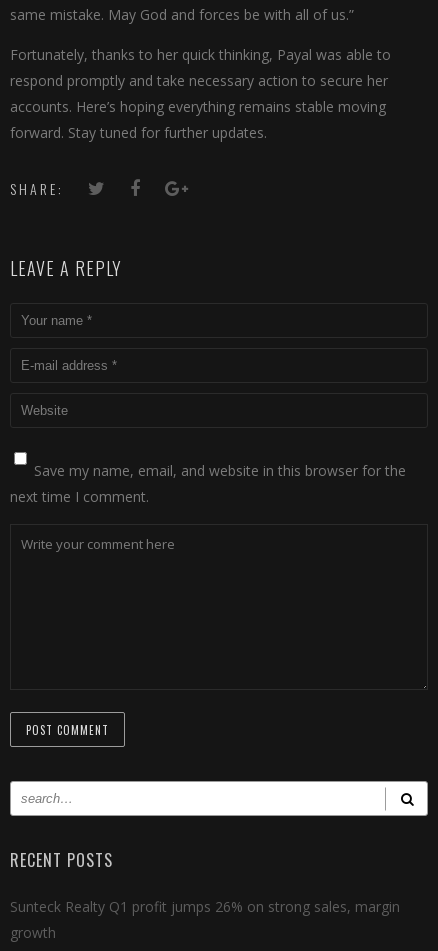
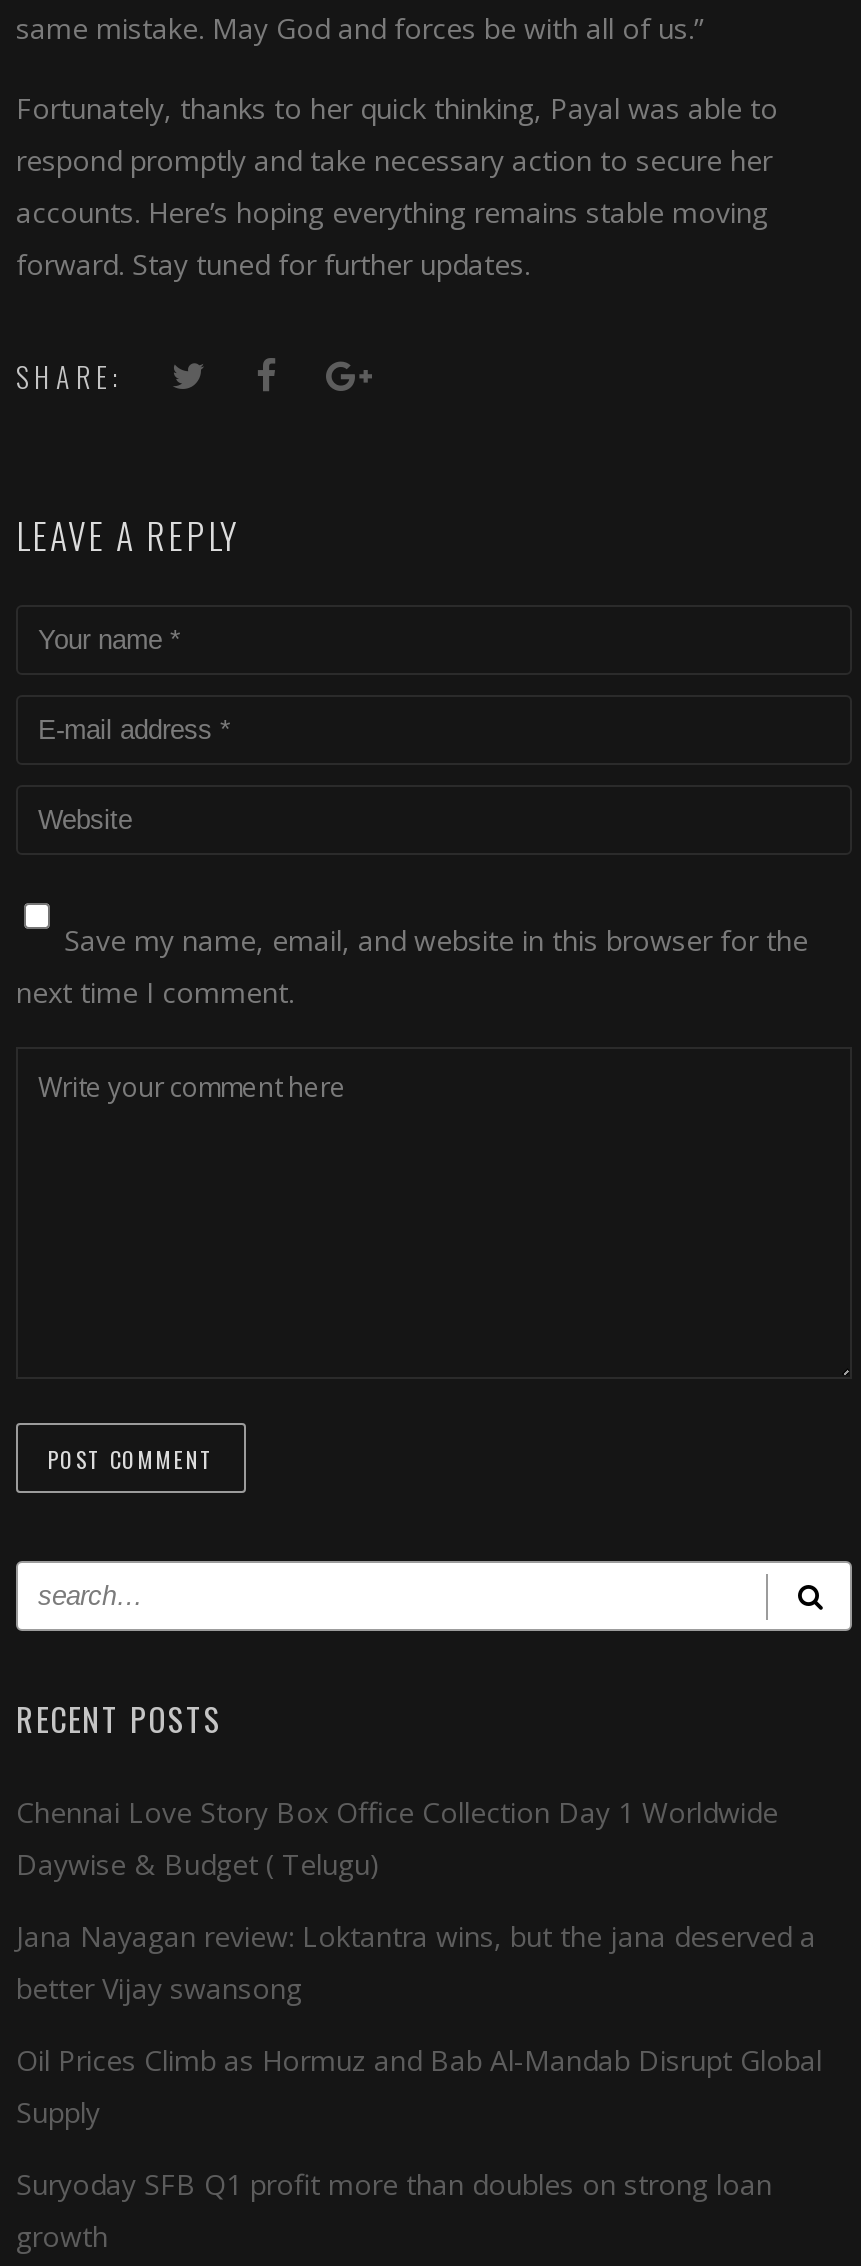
[10,897,400,916] Sunteck Realty Q1 profit jumps 26% on strong sales, margin -> [16,1793,822,2203] Chennai Love Story Box Office Collection Day 1 Worldwide | Daywise & Budget ( Telugu) | Jana Nayagan review: Loktantra wins, but the jana deserved a | better Vijay swansong | Oil Prices Climb as Hormuz and Bab Al-Mandab Disrupt Global | Supply | Suryoday SFB Q1 profit more than doubles on strong loan

